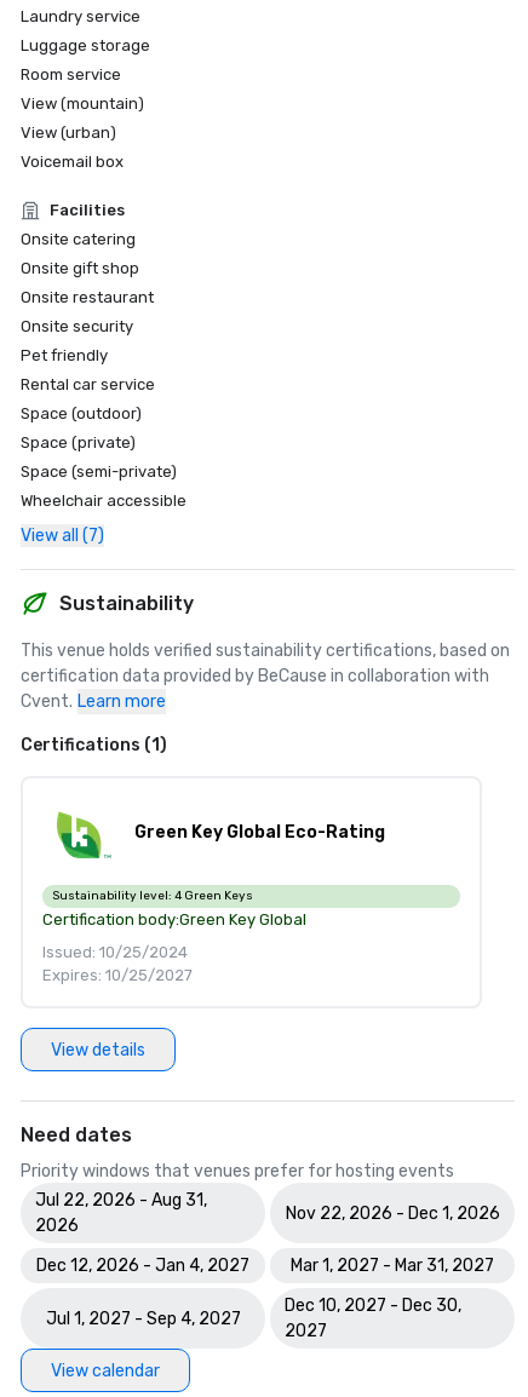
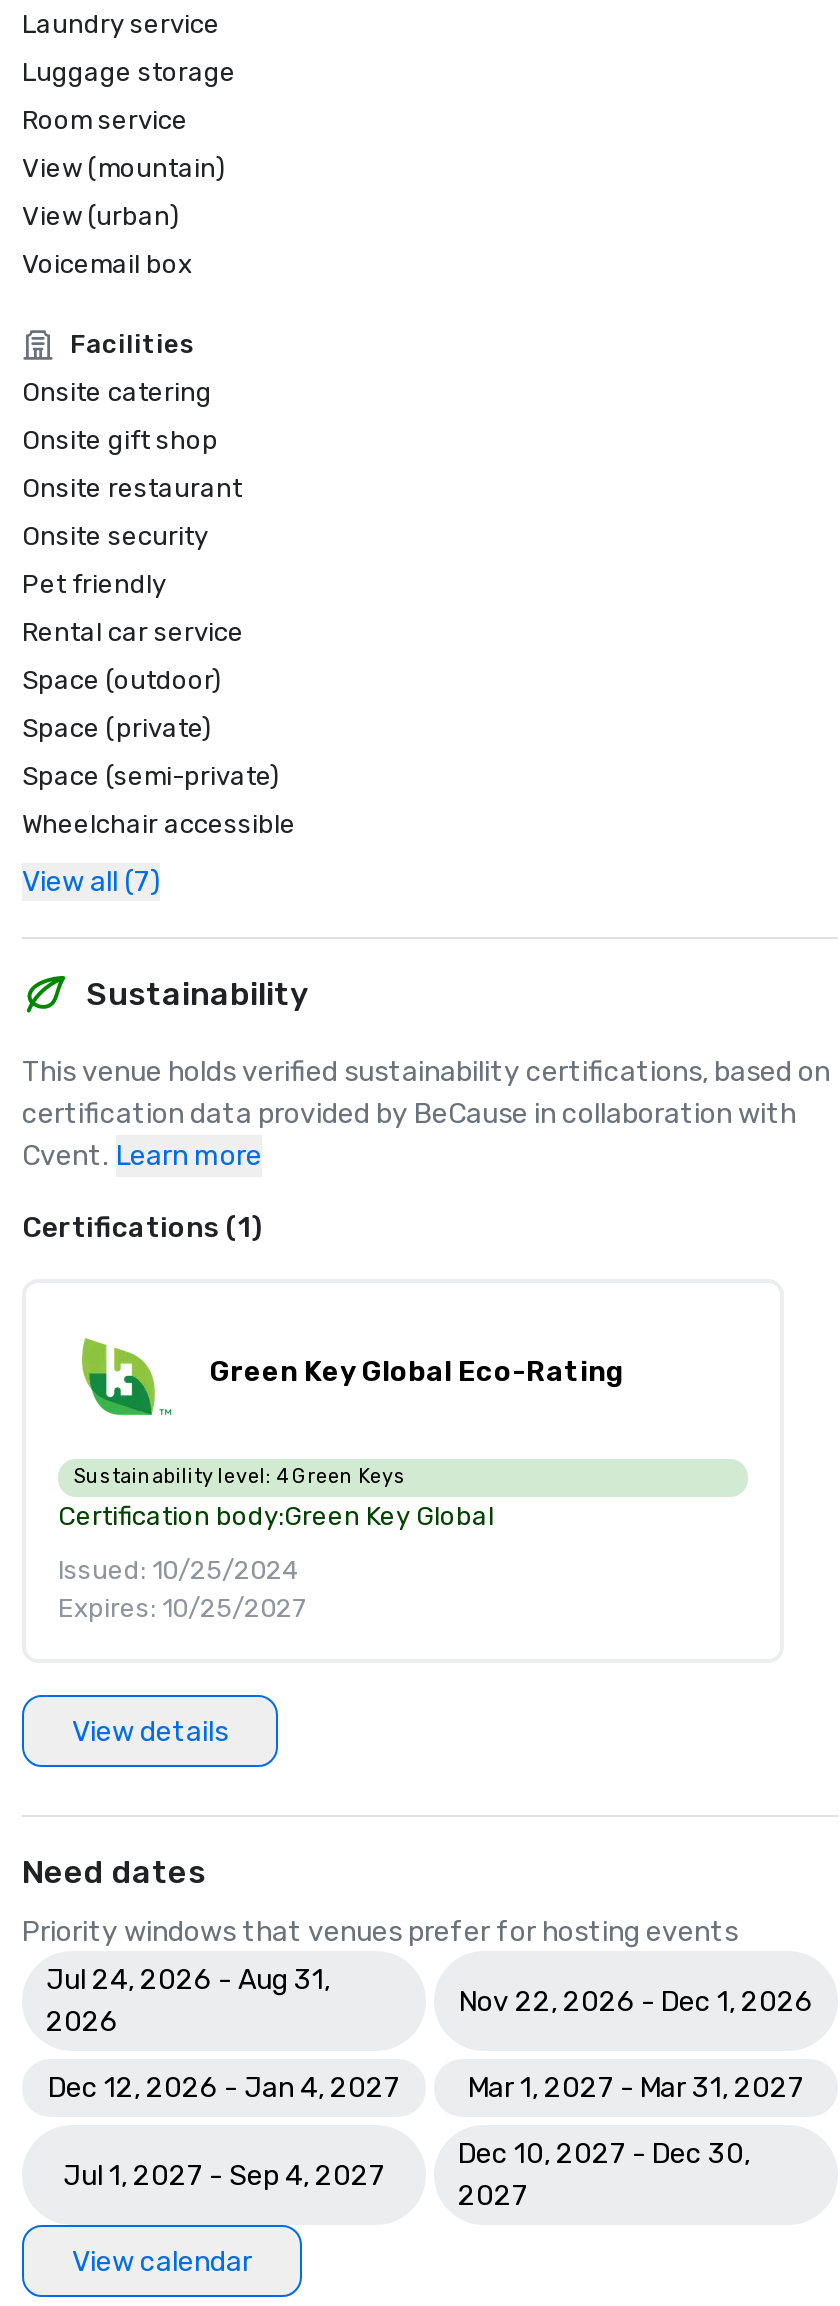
[35,1190,207,1211] Jul 22, 2026 - Aug 31, -> [46,1963,330,1997] Jul 24, 2026 - Aug 31,

